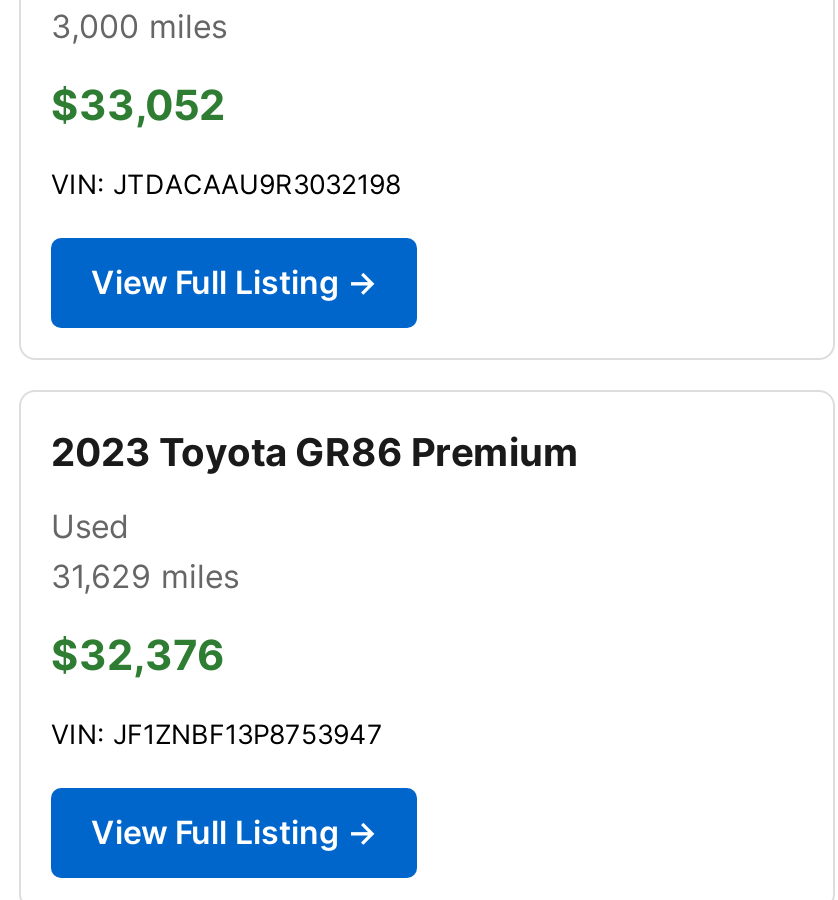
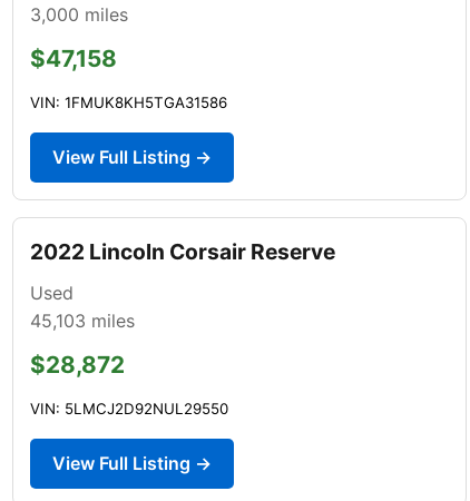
[51,80,225,130] $33,052 -> [30,44,117,72] $47,158
[51,168,401,200] VIN: JTDACAAU9R3032198 -> [30,93,227,111] VIN: 1FMUK8KH5TGA31586
[51,428,579,476] 2023 Toyota GR86 Premium -> [30,238,335,265] 2022 Lincoln Corsair Reserve
[51,556,239,596] 31,629 miles -> [30,309,135,332] 45,103 miles
[51,630,225,680] $32,376 -> [30,351,125,378] $28,872
[51,718,383,750] VIN: JF1ZNBF13P8753947 -> [30,400,228,417] VIN: 5LMCJ2D92NUL29550

